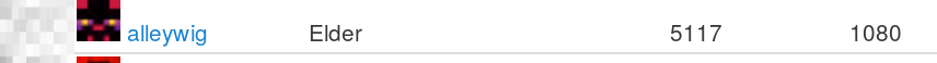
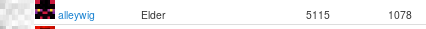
[670,16,722,48] 5117 -> [306,7,330,22] 5115
[849,16,902,48] 1080 -> [388,7,412,22] 1078

